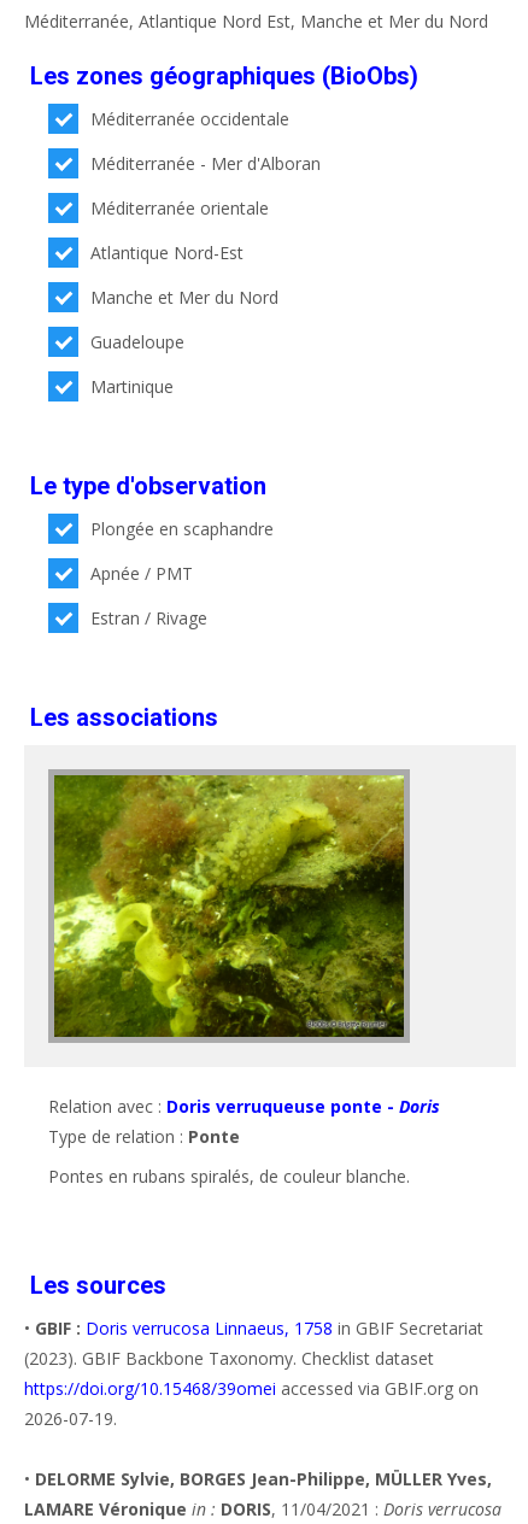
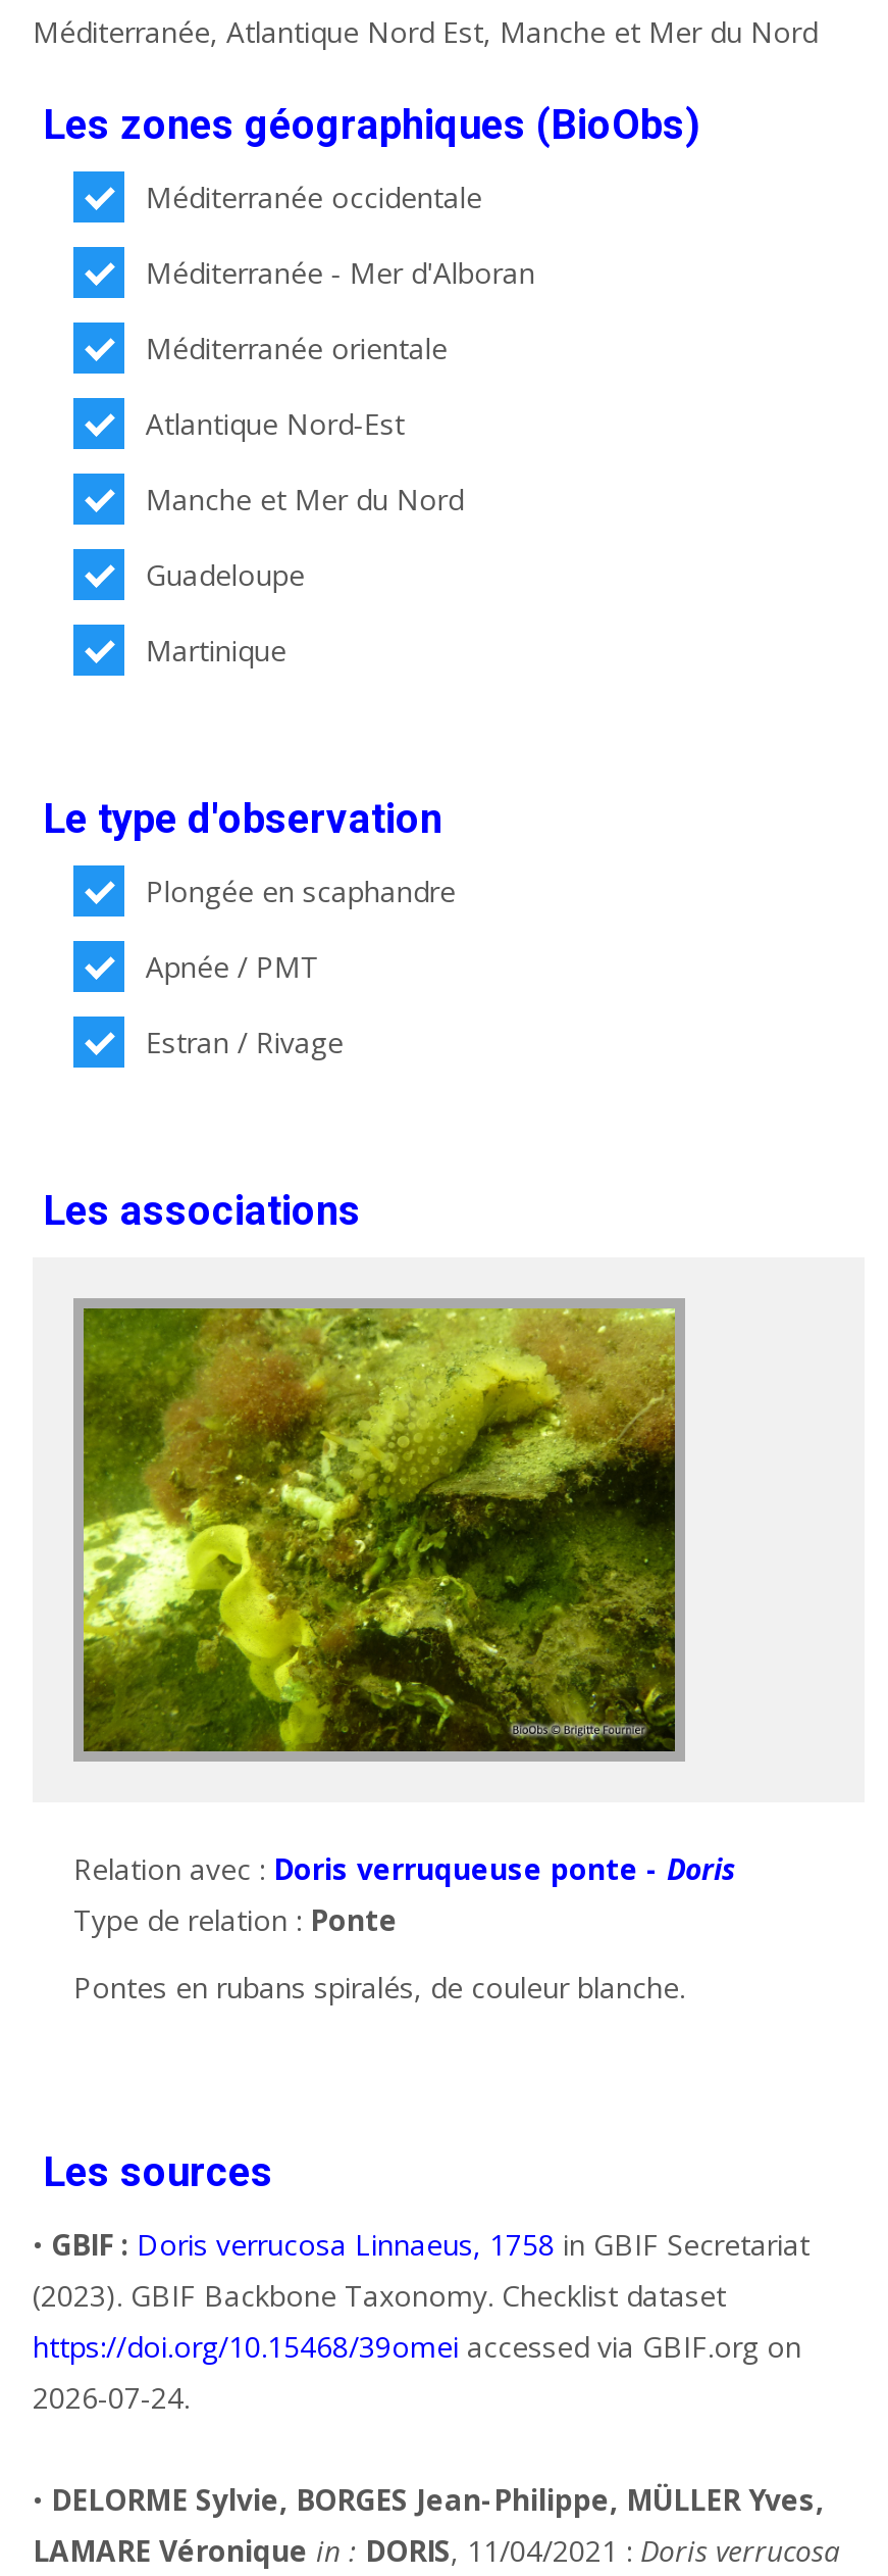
[24,1407,117,1430] 2026-07-19. -> [33,2378,190,2417] 2026-07-24.

